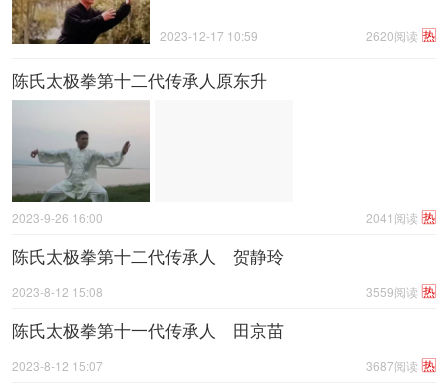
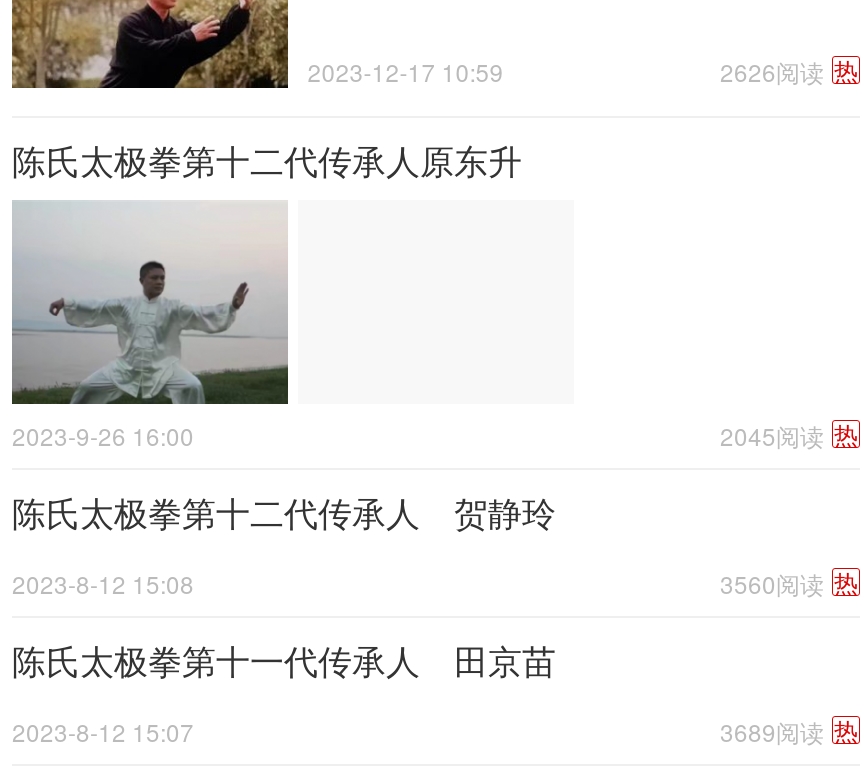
[366,27,418,44] 2620阅读 -> [720,54,824,88] 2626阅读
[366,208,418,225] 2041阅读 -> [720,417,824,451] 2045阅读
[366,282,418,299] 3559阅读 -> [720,565,824,599] 3560阅读
[366,356,418,373] 3687阅读 -> [720,713,824,747] 3689阅读

